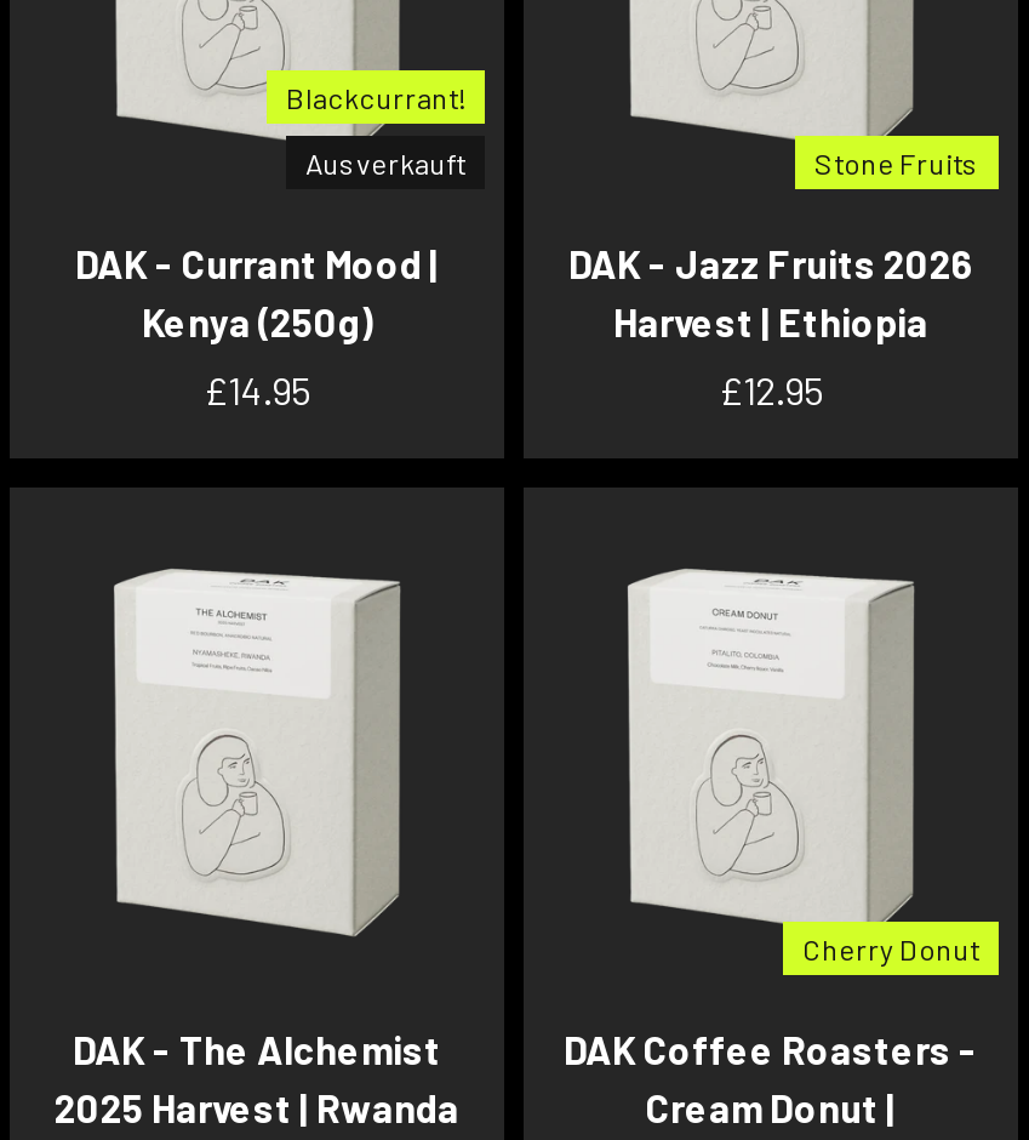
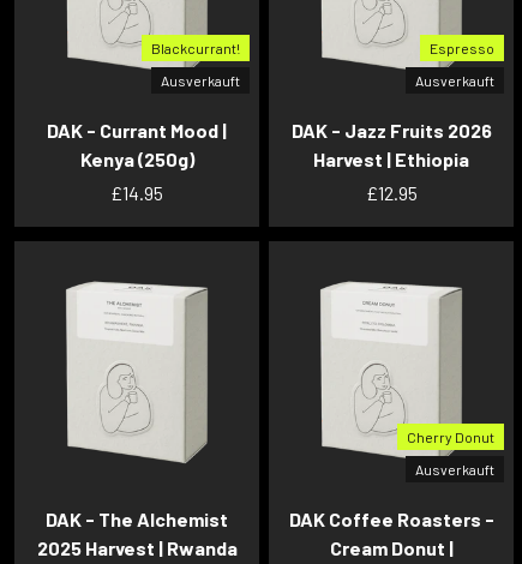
[814,144,979,178] Stone Fruits -> [415,39,494,88] Espresso | Ausverkauft
moved [802,932,979,966] -> [407,429,494,446]: Cherry Donut
none -> [415,461,494,478] Ausverkauft

